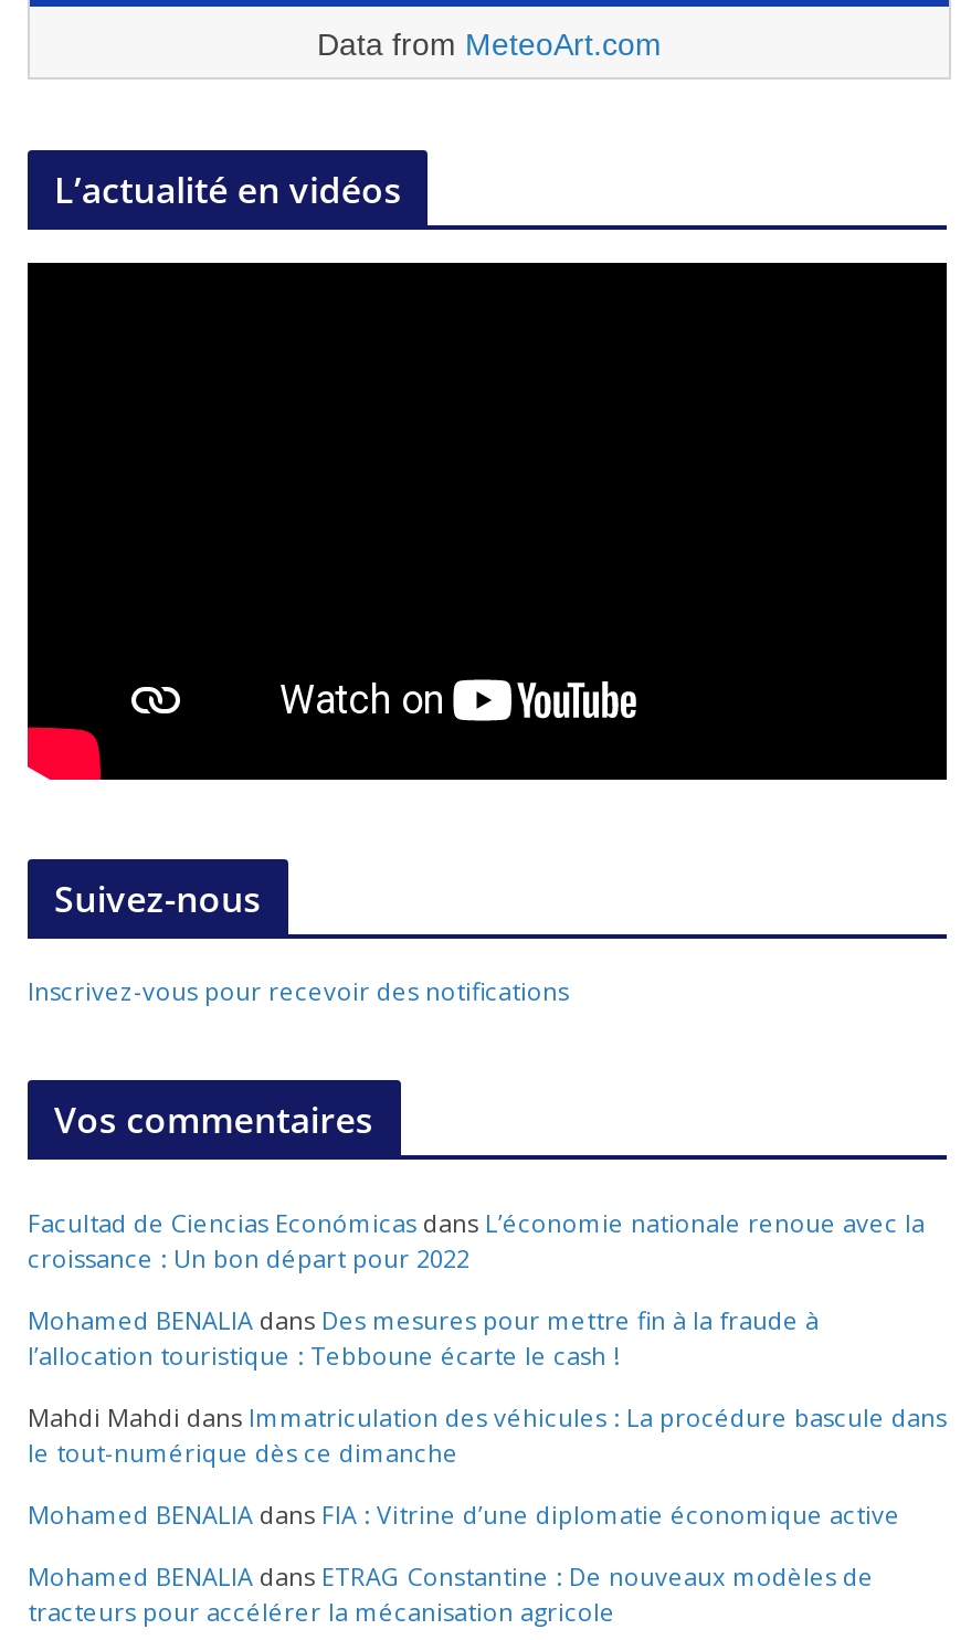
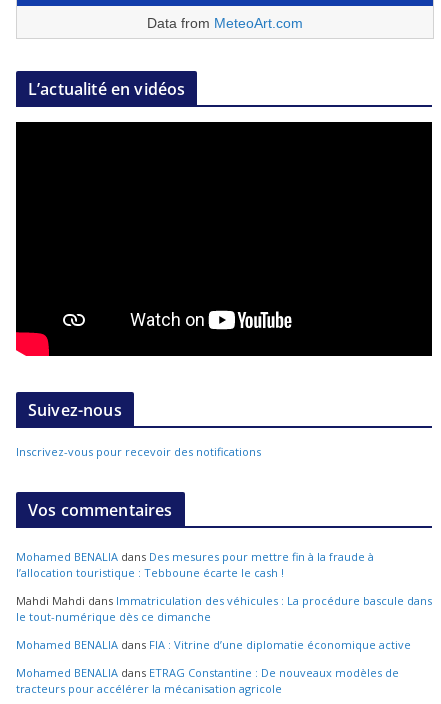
[28,1206,925,1274] Facultad de Ciencias Económicas dans L’économie nationale renoue avec la | croissance : Un bon départ pour 2022 -> none

